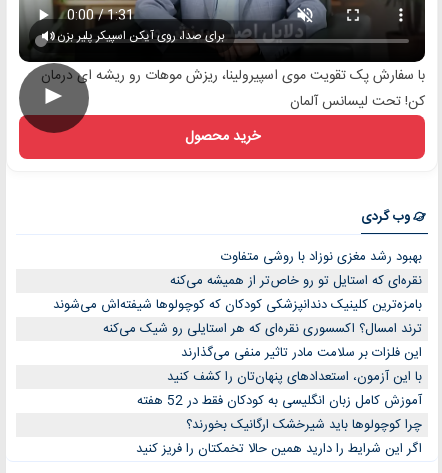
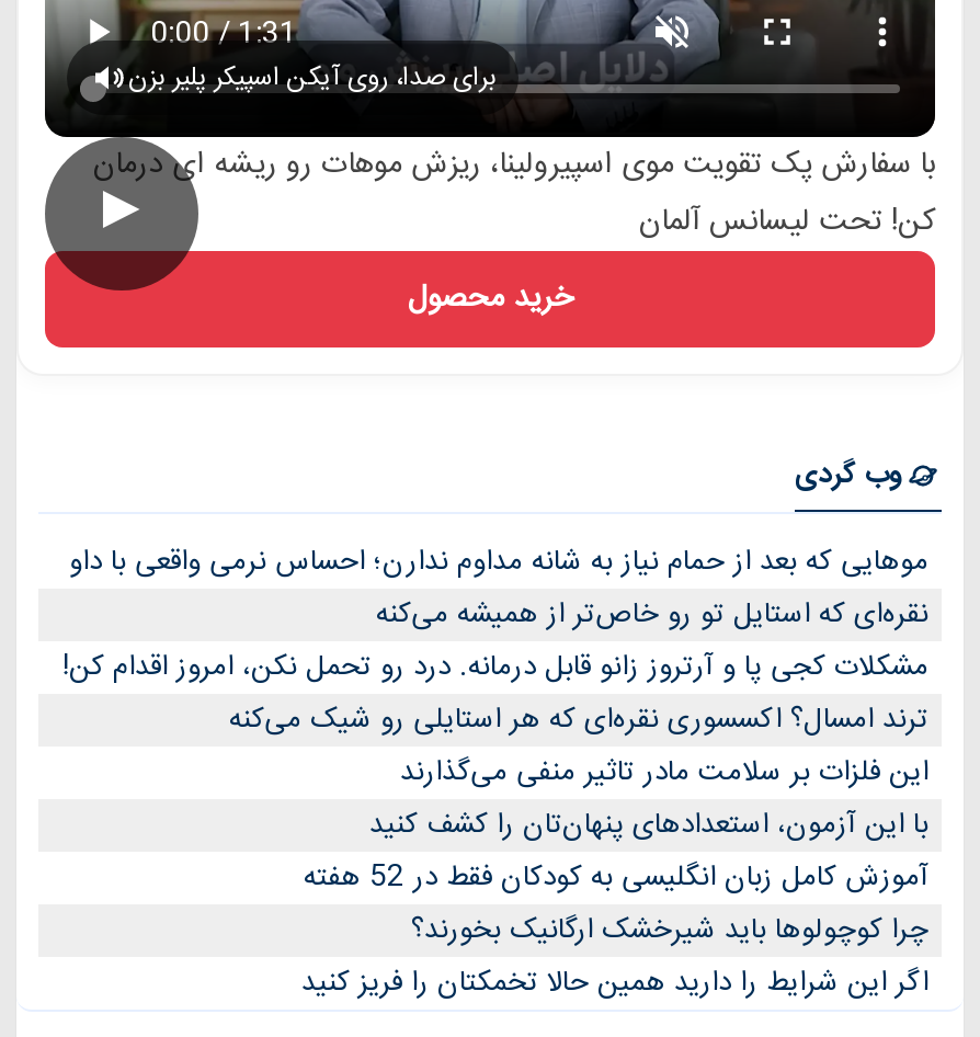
[221,246,422,268] بهبود رشد مغزی نوزاد با روشی متفاوت -> [69,538,928,587] موهایی که بعد از حمام نیاز به شانه مداوم ندارن؛ احساس نرمی واقعی با داو
[53,294,422,316] بامزه‌ترین کلینیک دندانپزشکی کودکان که کوچولوها شیفته‌اش می‌شوند -> [62,644,928,692] مشکلات کجی پا و آرتروز زانو قابل درمانه. درد رو تحمل نکن، امروز اقدام کن!

